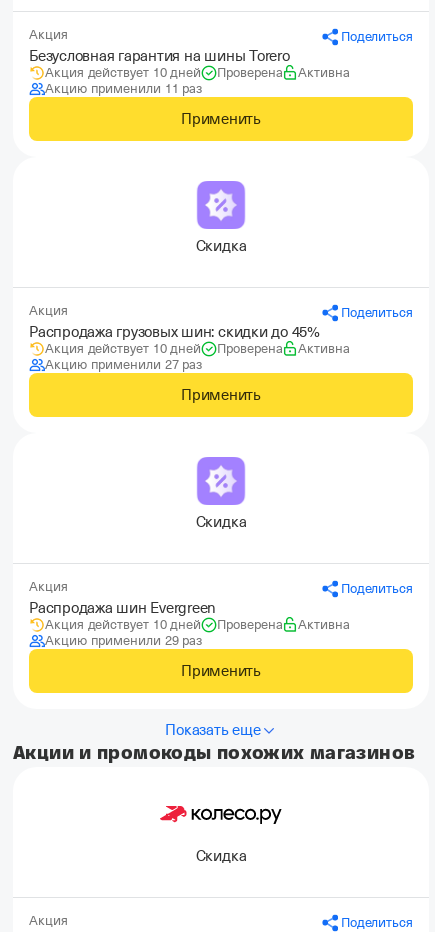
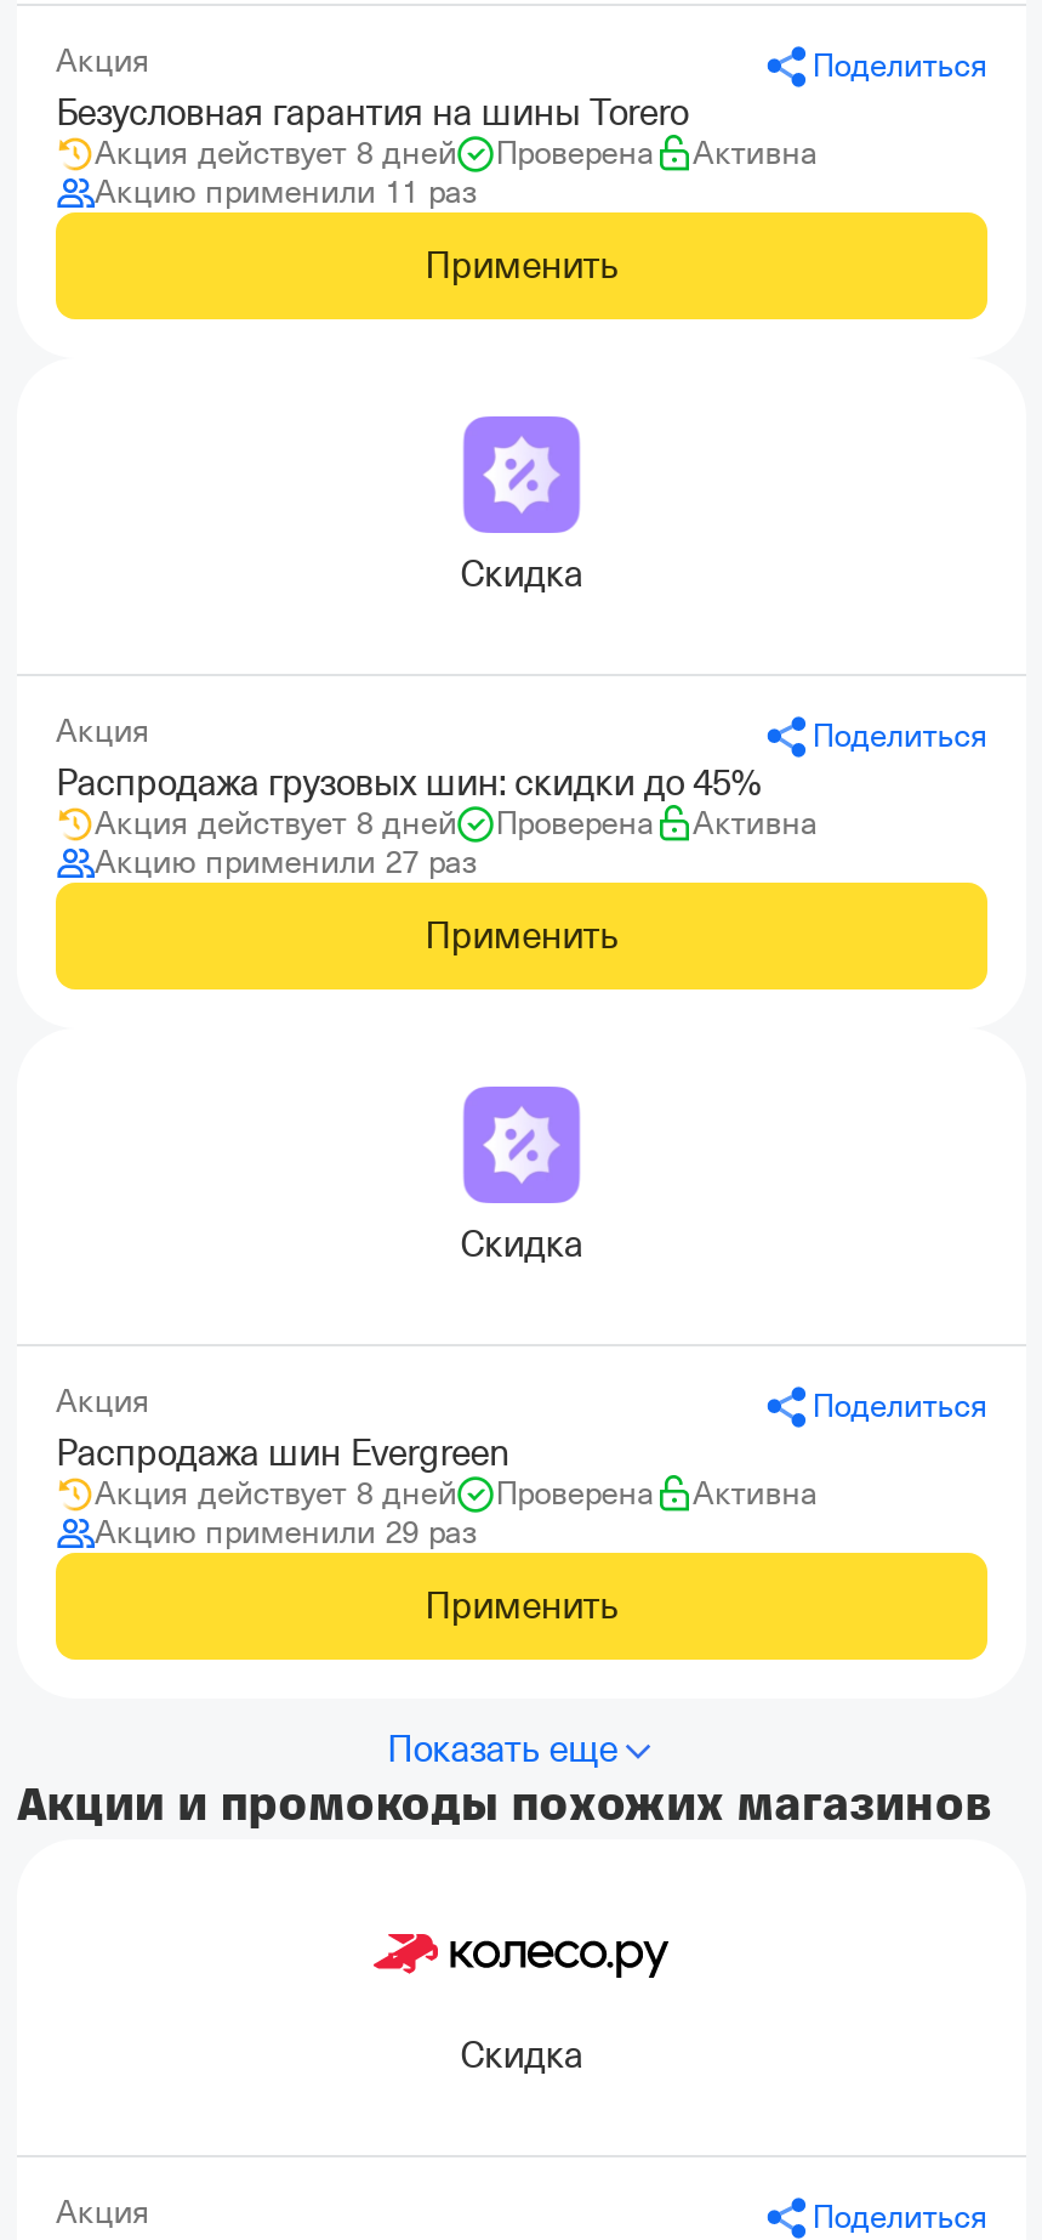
[45,65,201,80] Акция действует 10 дней -> [95,135,457,171] Акция действует 8 дней
[45,341,201,356] Акция действует 10 дней -> [95,805,457,841] Акция действует 8 дней
[45,617,201,632] Акция действует 10 дней -> [95,1475,457,1512] Акция действует 8 дней

